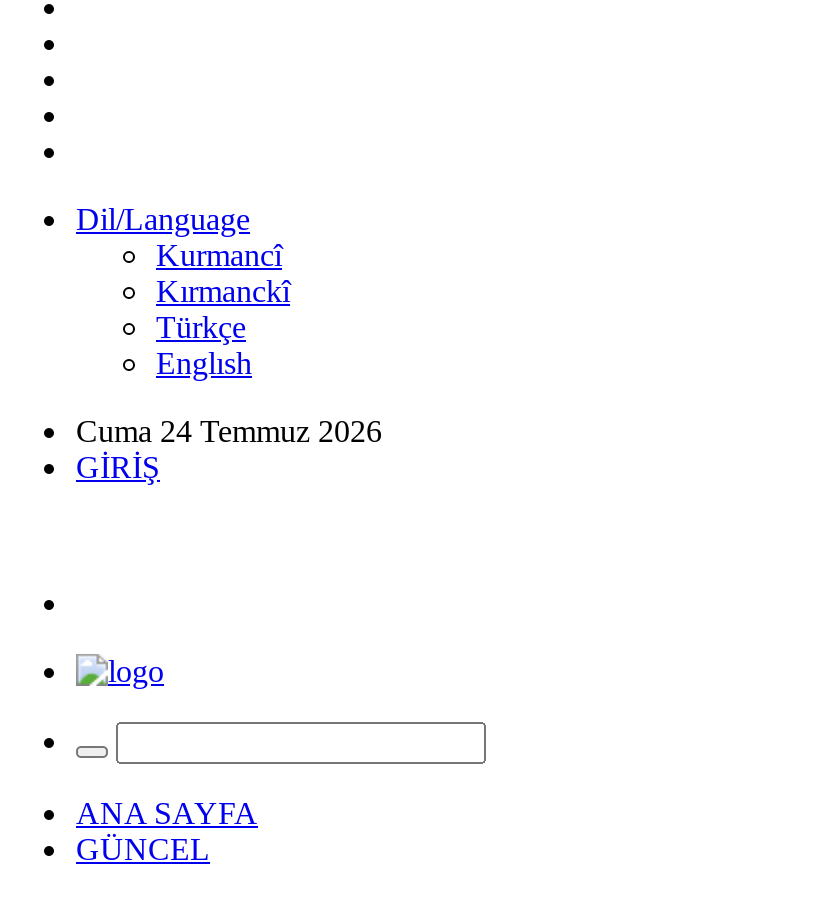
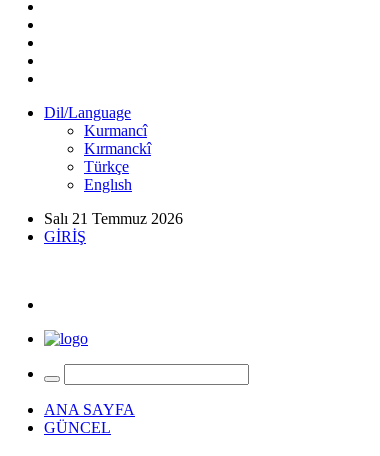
[76,414,382,448] Cuma 24 Temmuz 2026 -> [44,210,183,227] Salı 21 Temmuz 2026

